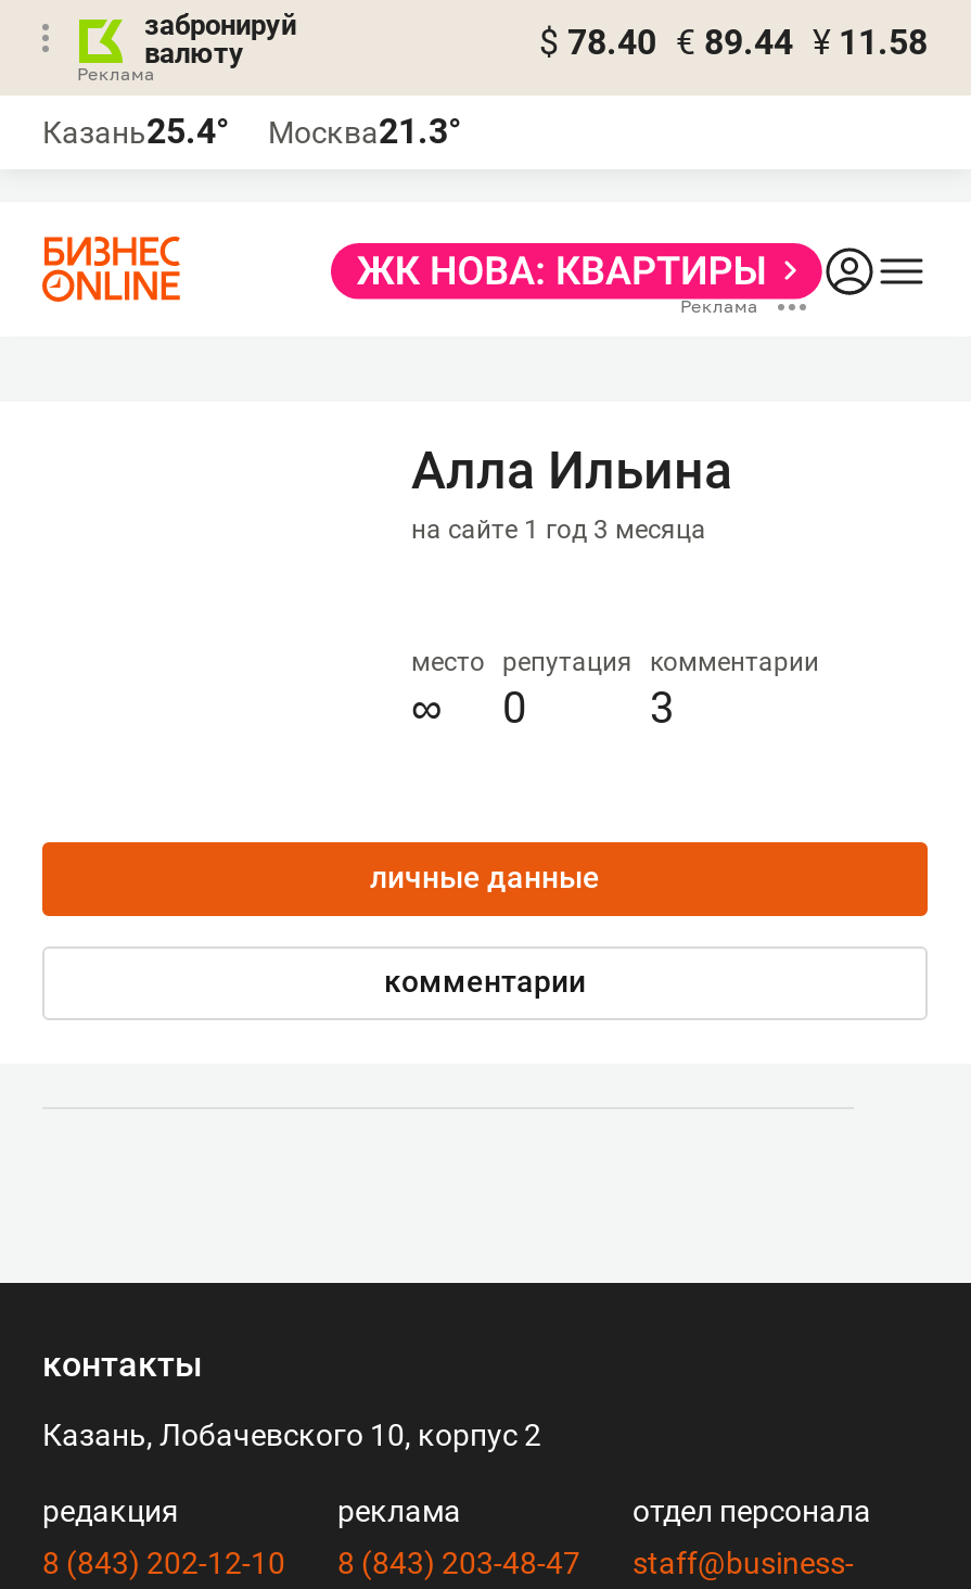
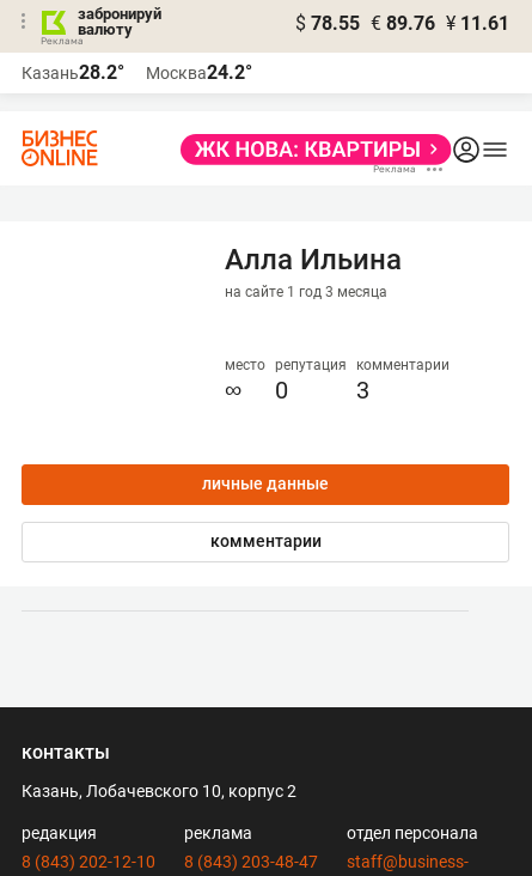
[539,22,928,63] $ 78.40 € 89.44 ¥ 11.58 -> [295,12,509,35] $ 78.55 € 89.76 ¥ 11.61
[42,111,229,152] Казань25.4° -> [22,61,124,84] Казань28.2°
[268,111,461,152] Москва21.3° -> [146,61,252,84] Москва24.2°

